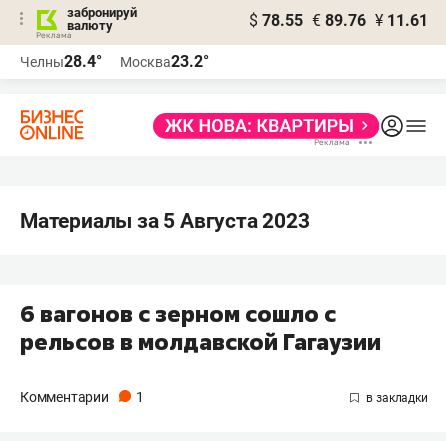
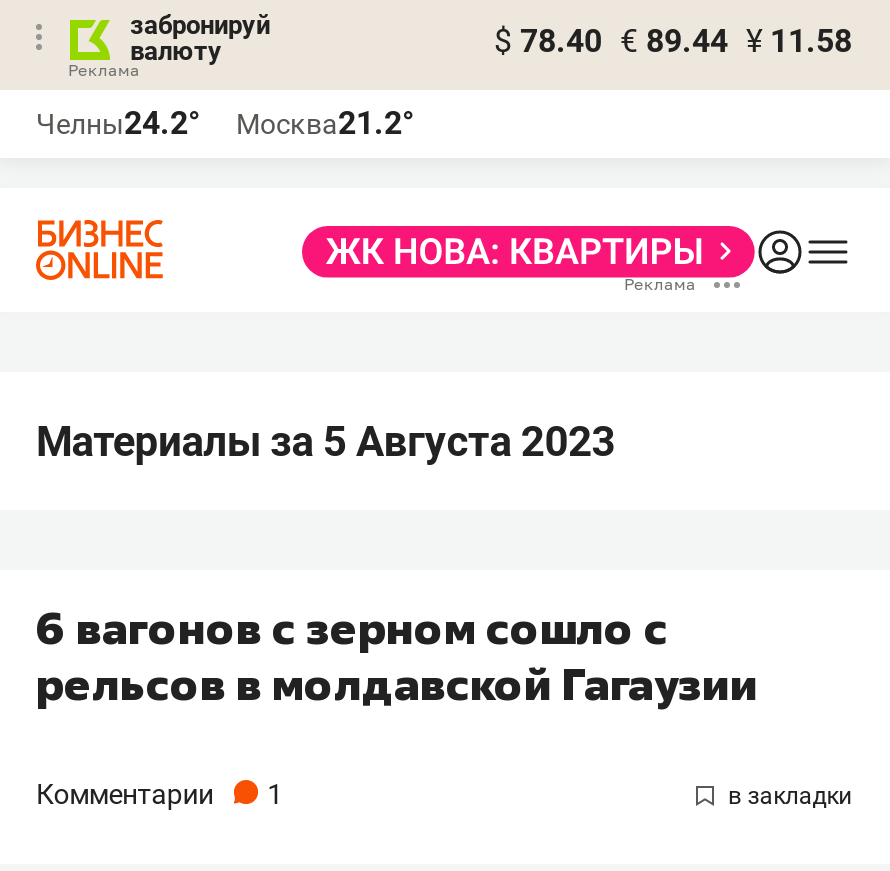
[249,11,428,30] $ 78.55 € 89.76 ¥ 11.61 -> [494,22,852,60] $ 78.40 € 89.44 ¥ 11.58
[20,52,102,71] Челны28.4° -> [36,104,200,142] Челны24.2°
[120,52,209,71] Москва23.2° -> [236,104,414,142] Москва21.2°

